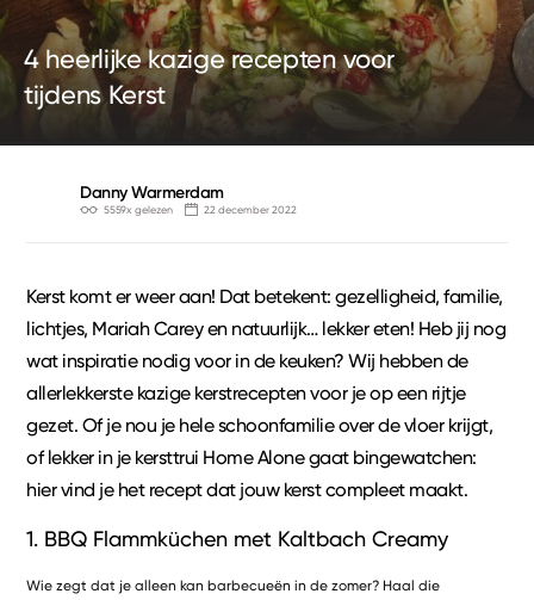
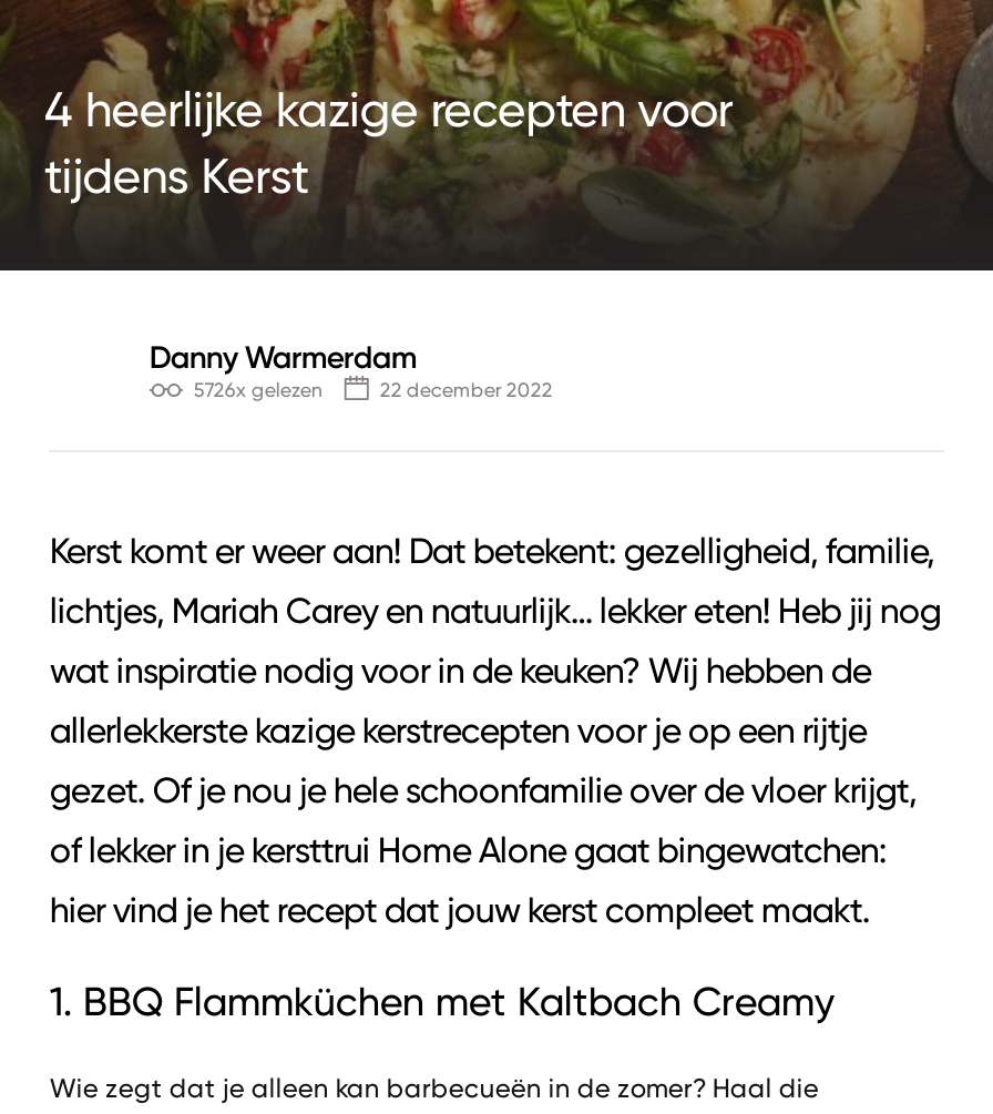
[104,202,173,215] 5559x gelezen -> [194,376,322,400] 5726x gelezen

